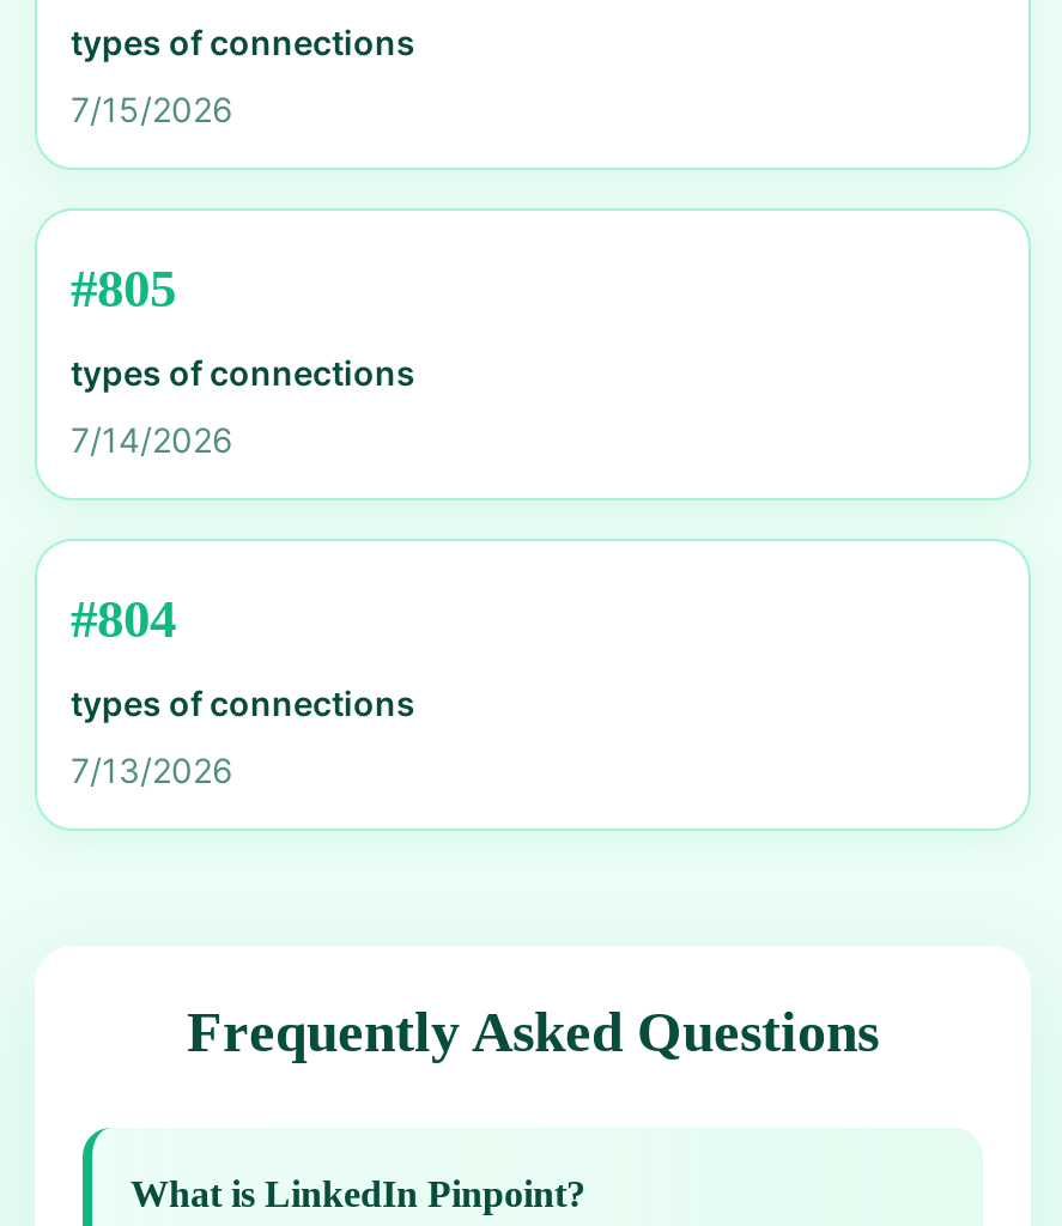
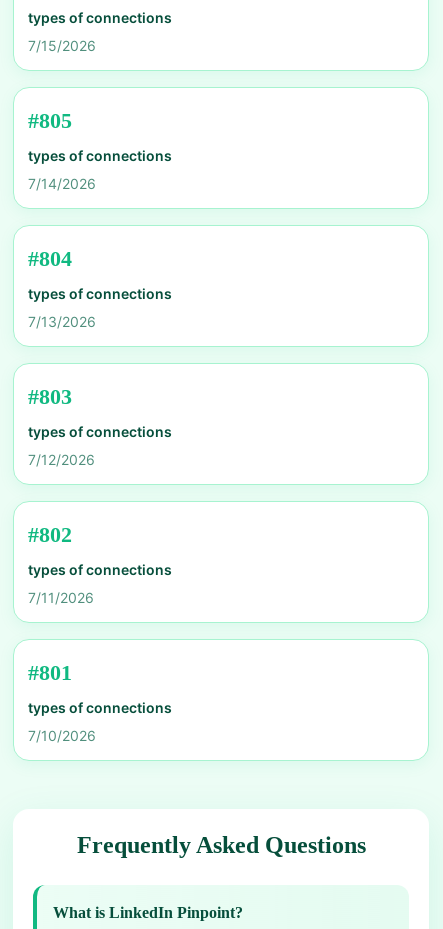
none -> [28,384,172,744] #803 | types of connections | 7/12/2026 | #802 | types of connections | 7/11/2026 | #801 | types of connections | 7/10/2026

